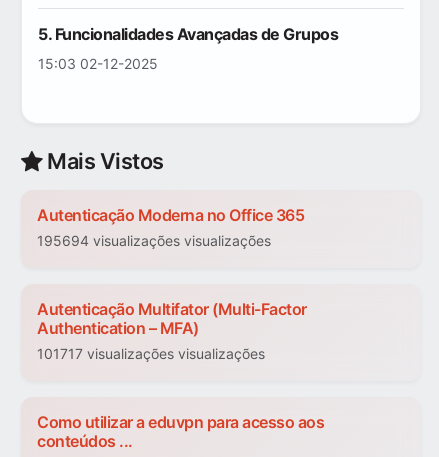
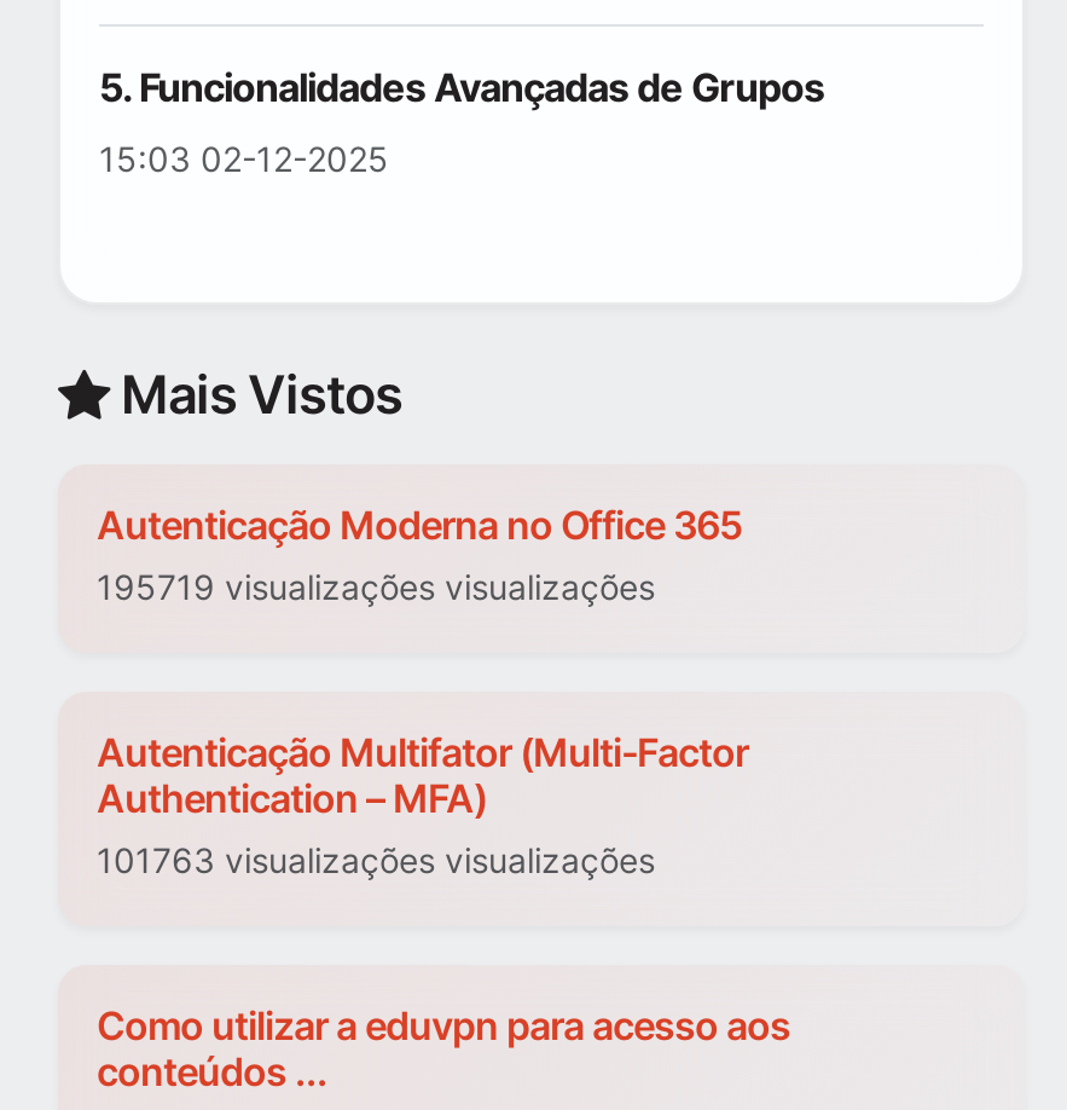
[37,232,271,249] 195694 visualizações visualizações -> [97,567,655,608] 195719 visualizações visualizações
[37,345,265,362] 101717 visualizações visualizações -> [97,840,655,881] 101763 visualizações visualizações

